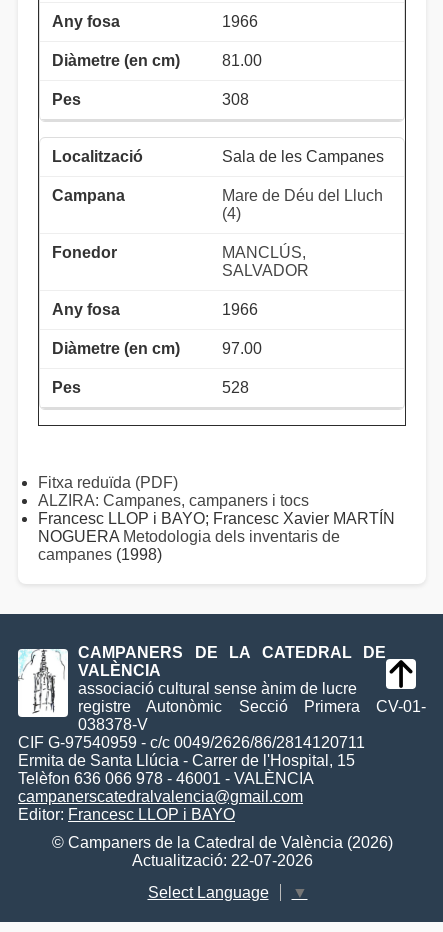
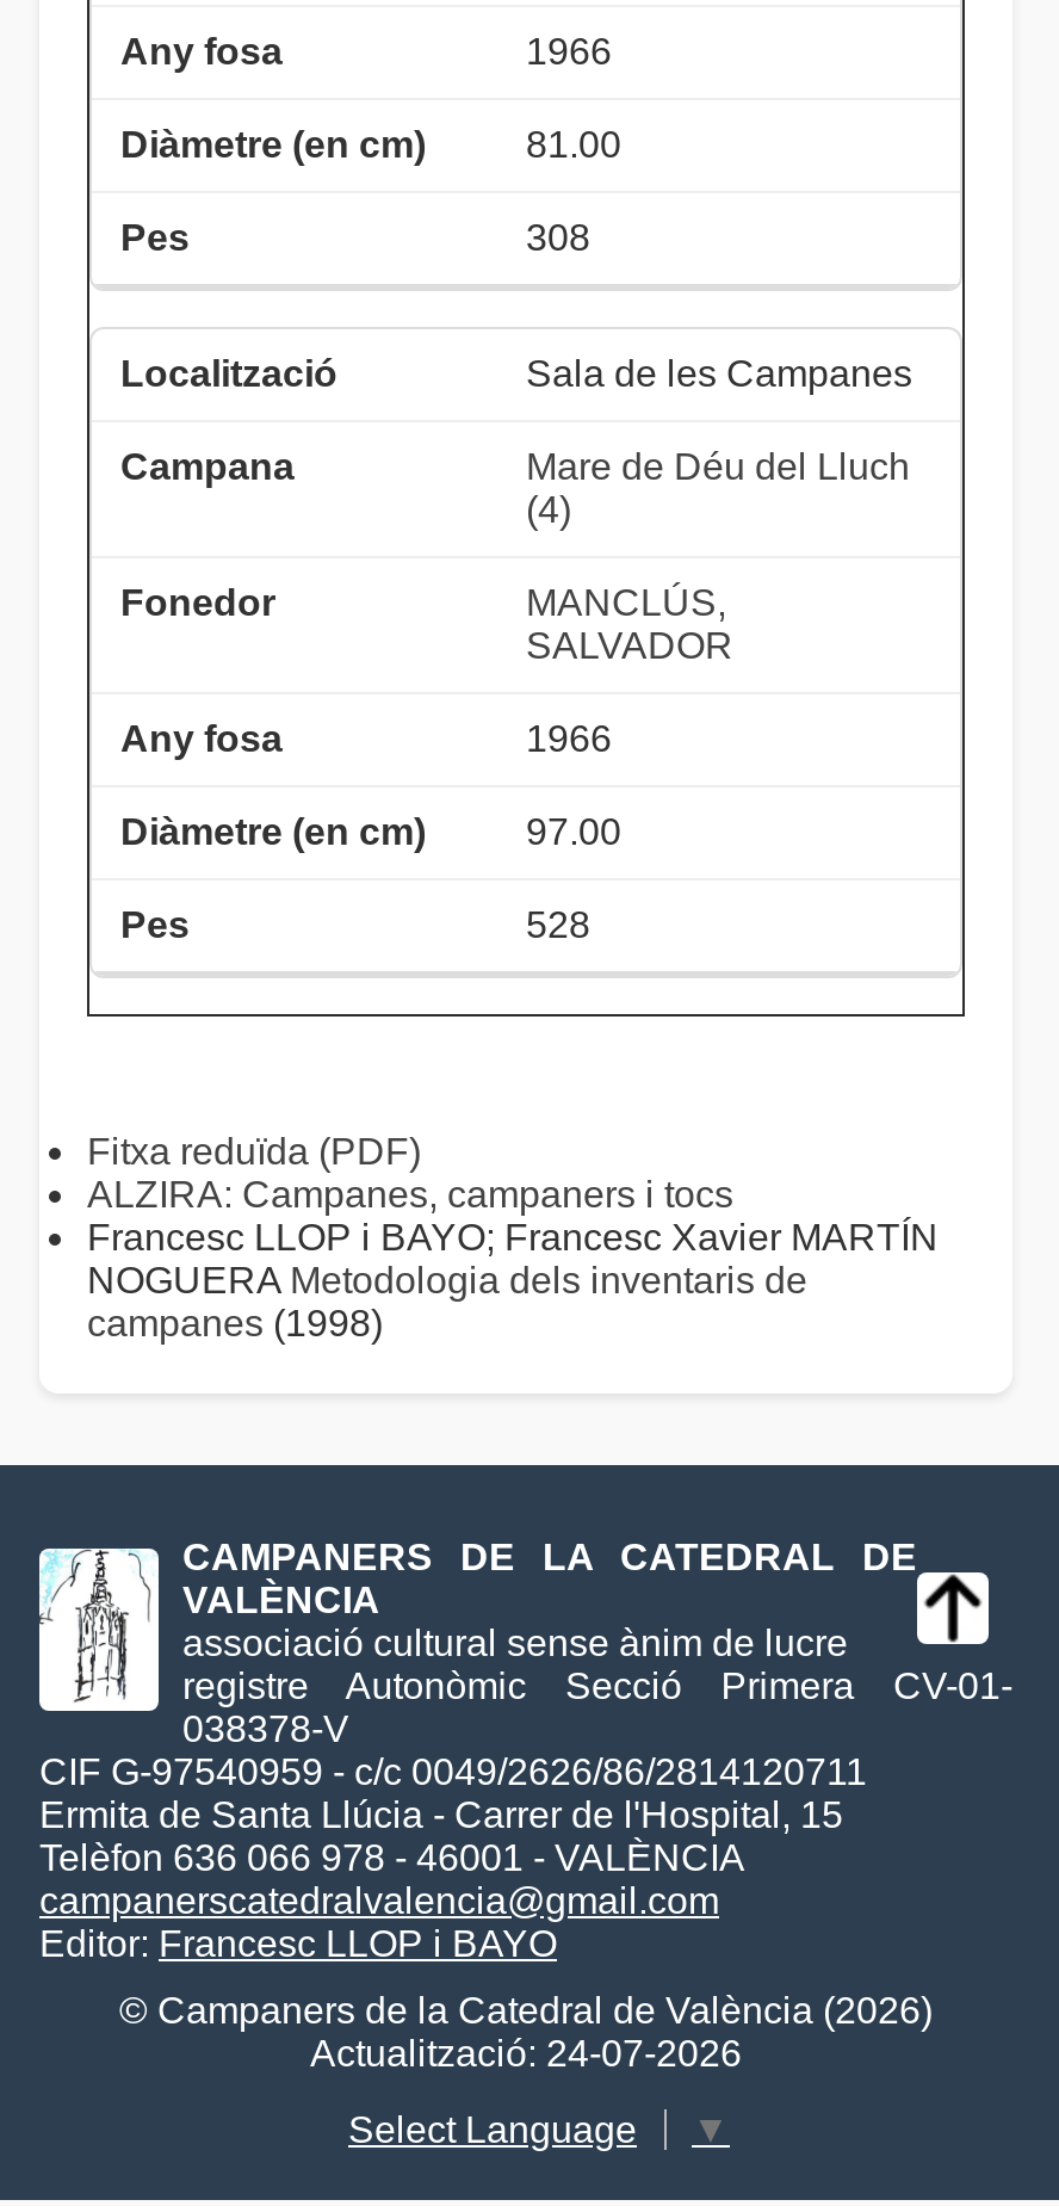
[131,852,312,869] Actualització: 22-07-2026 -> [310,2033,742,2074] Actualització: 24-07-2026

